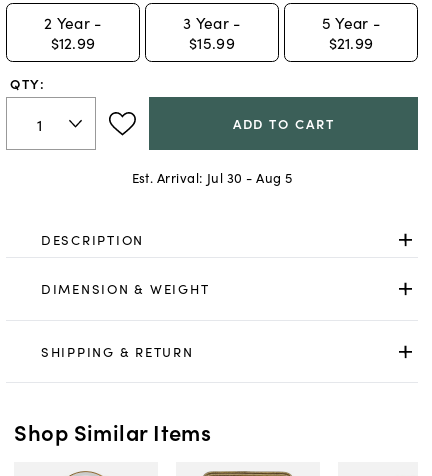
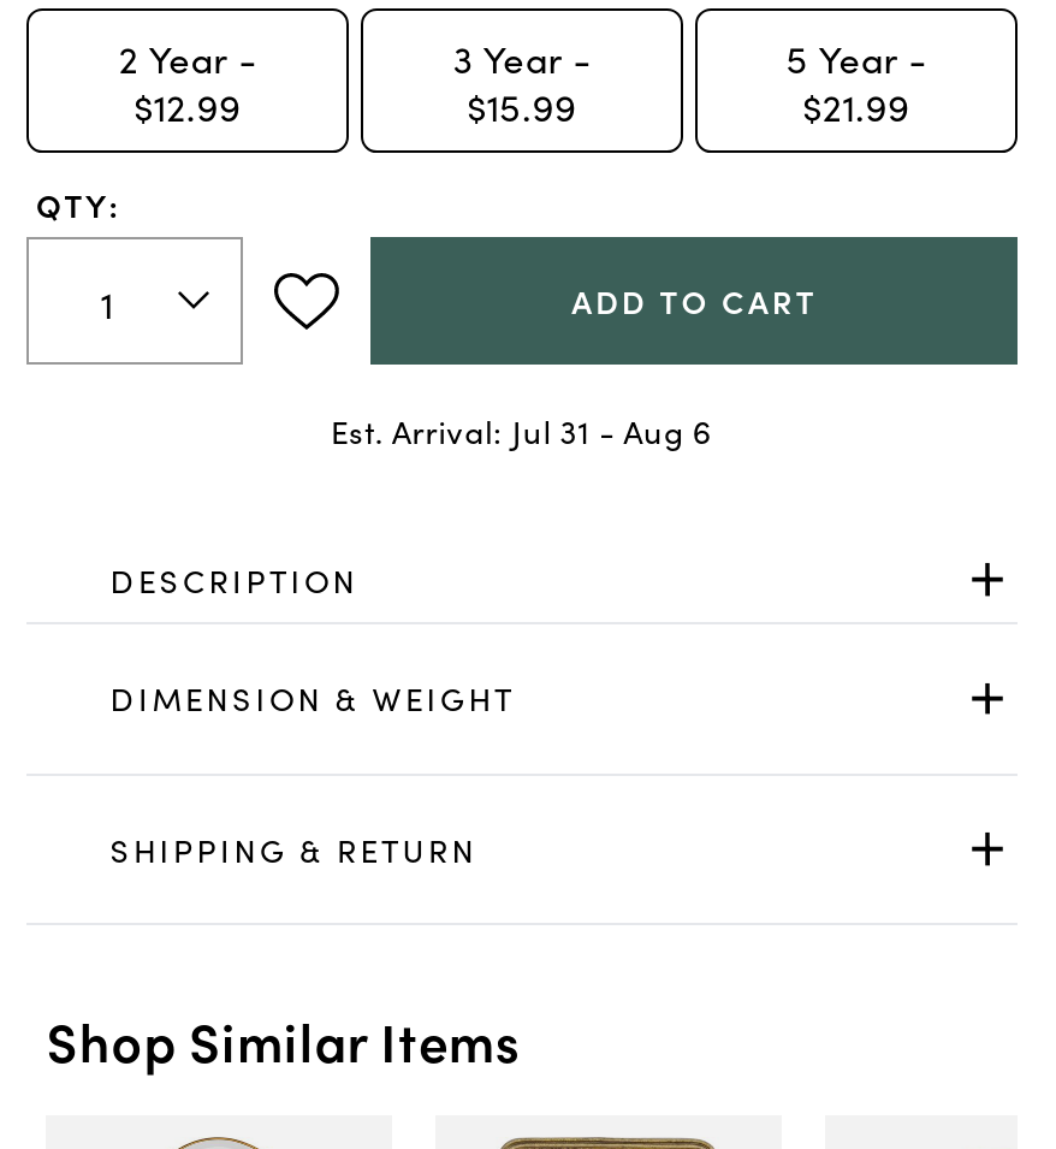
[131,168,292,187] Est. Arrival: Jul 30 - Aug 5 -> [331,407,713,453] Est. Arrival: Jul 31 - Aug 6

